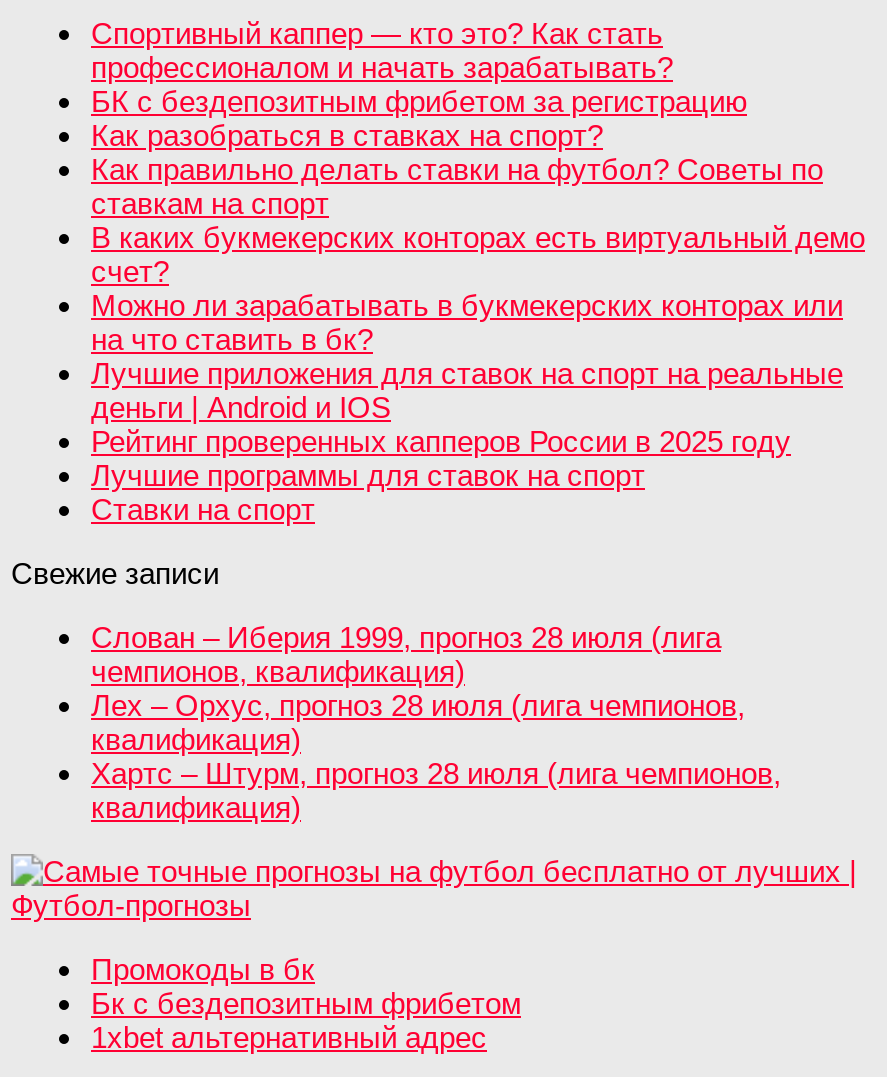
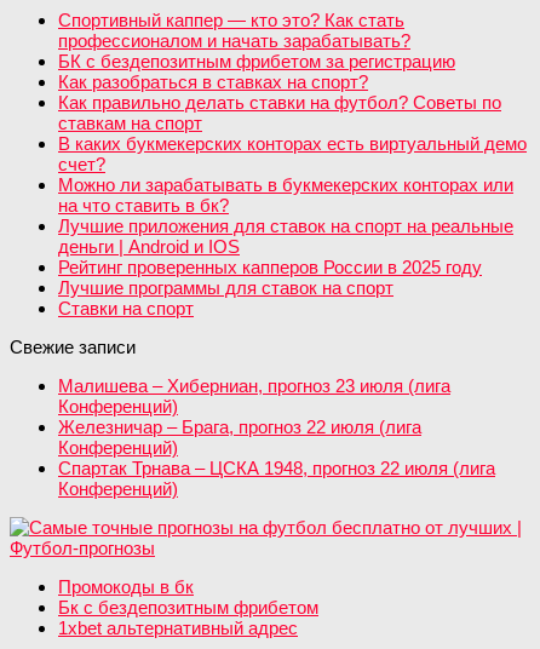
[91,620,781,824] Слован – Иберия 1999, прогноз 28 июля (лига | чемпионов, квалификация) | Лех – Орхус, прогноз 28 июля (лига чемпионов, | квалификация) | Хартс – Штурм, прогноз 28 июля (лига чемпионов, | квалификация) -> [58,375,495,499] Малишева – Хиберниан, прогноз 23 июля (лига | Конференций) | Железничар – Брага, прогноз 22 июля (лига | Конференций) | Спартак Трнава – ЦСКА 1948, прогноз 22 июля (лига | Конференций)

